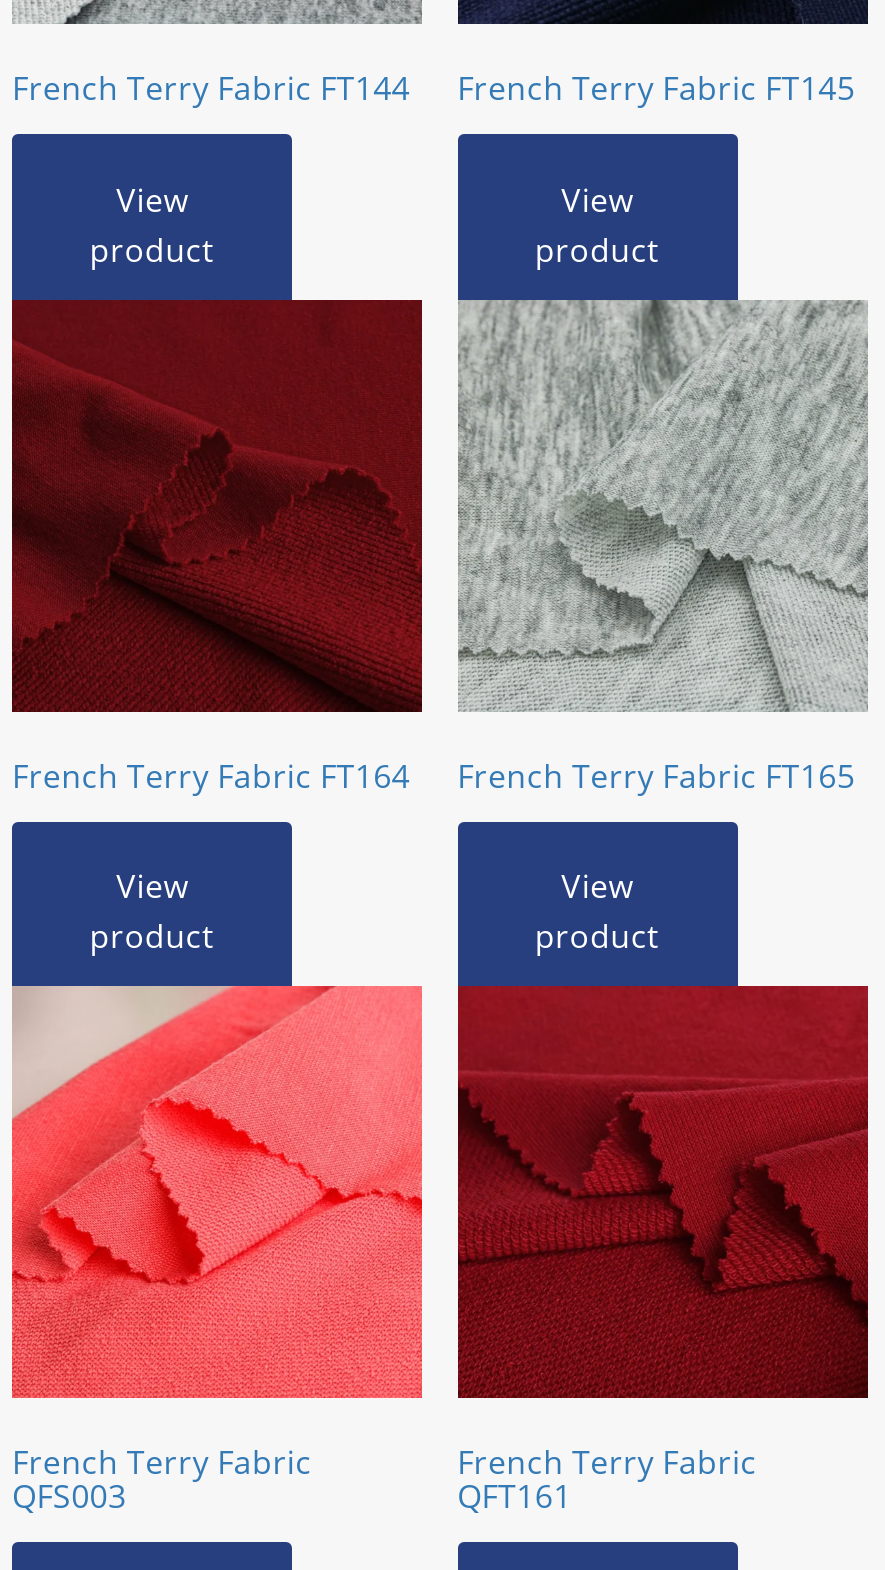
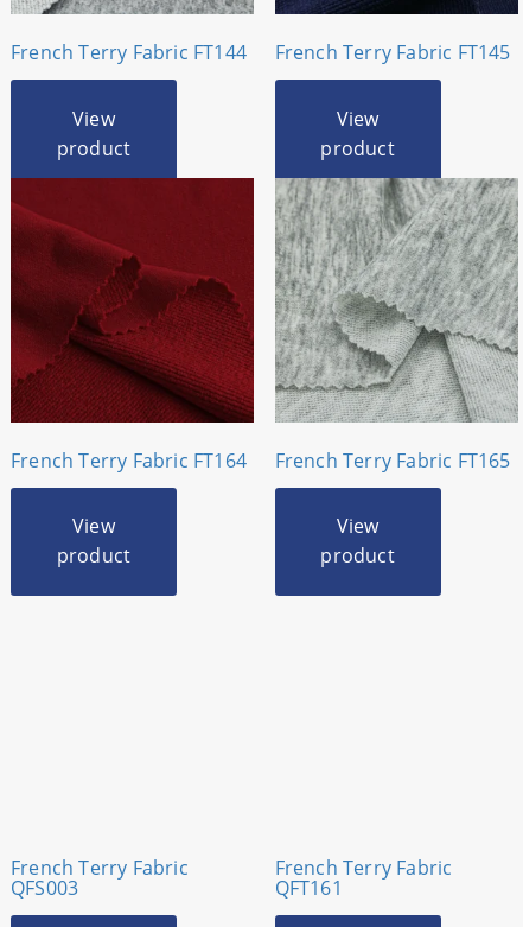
[10,984,424,1400] [image] -> none
[456,984,870,1400] [image] -> none

